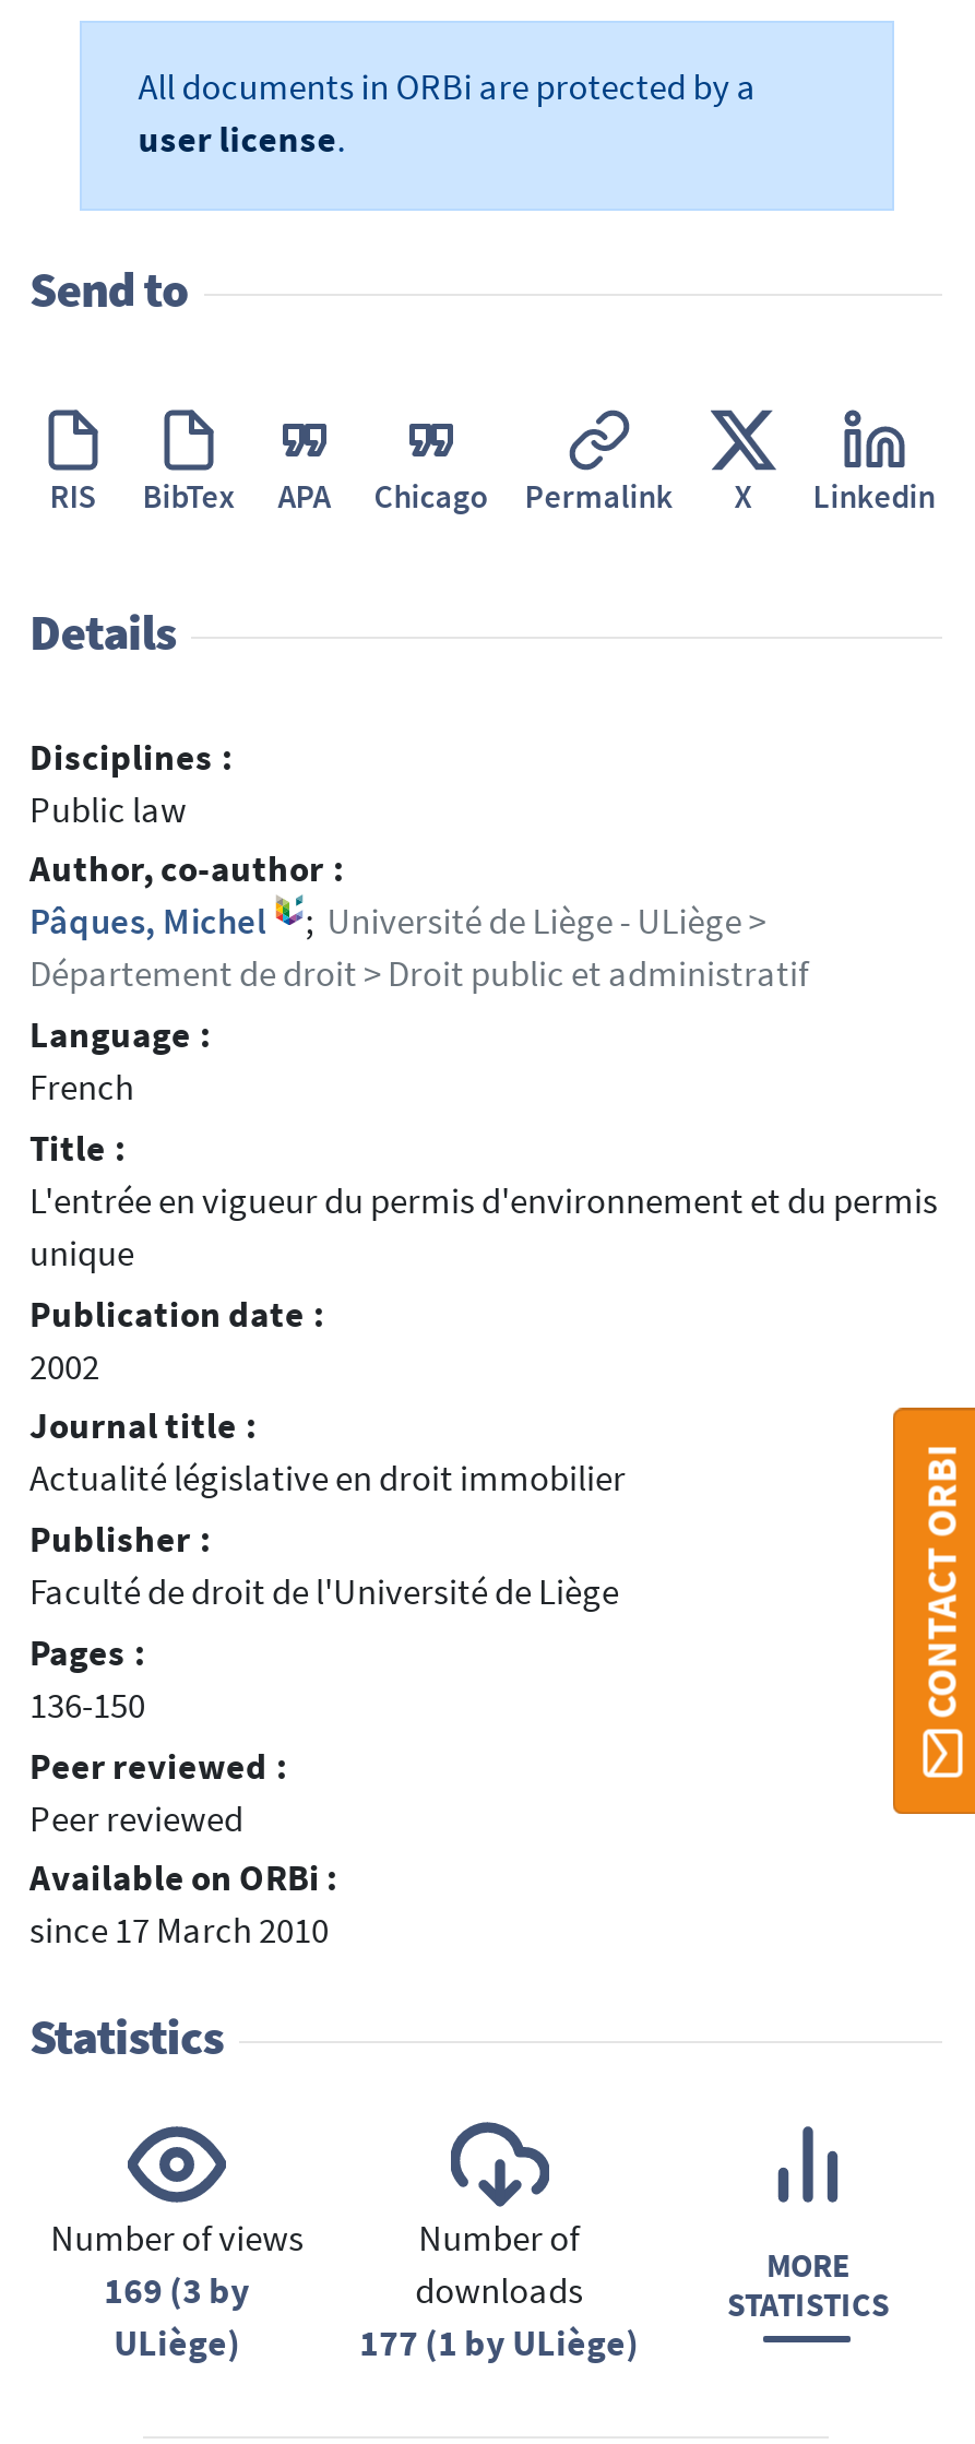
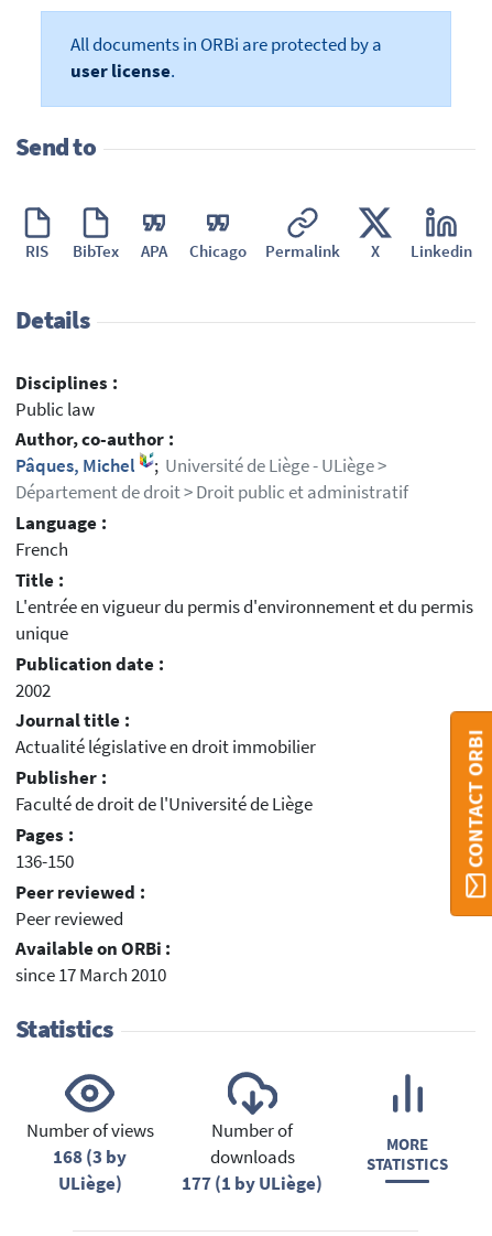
[104,2269,250,2315] 169 (3 by -> [53,1146,127,1169] 168 (3 by

